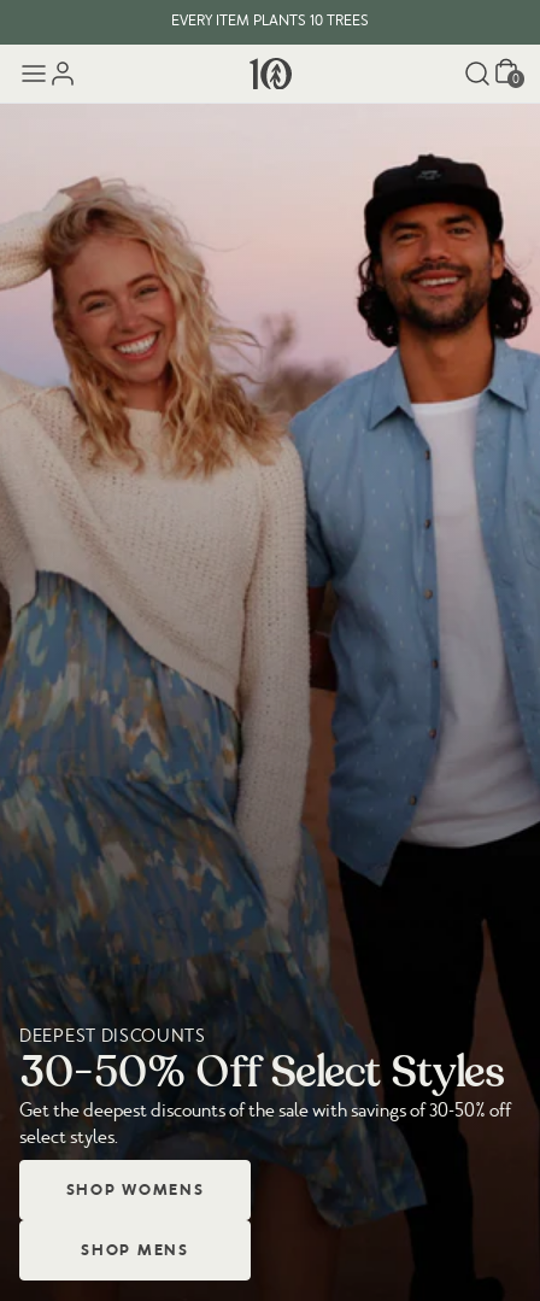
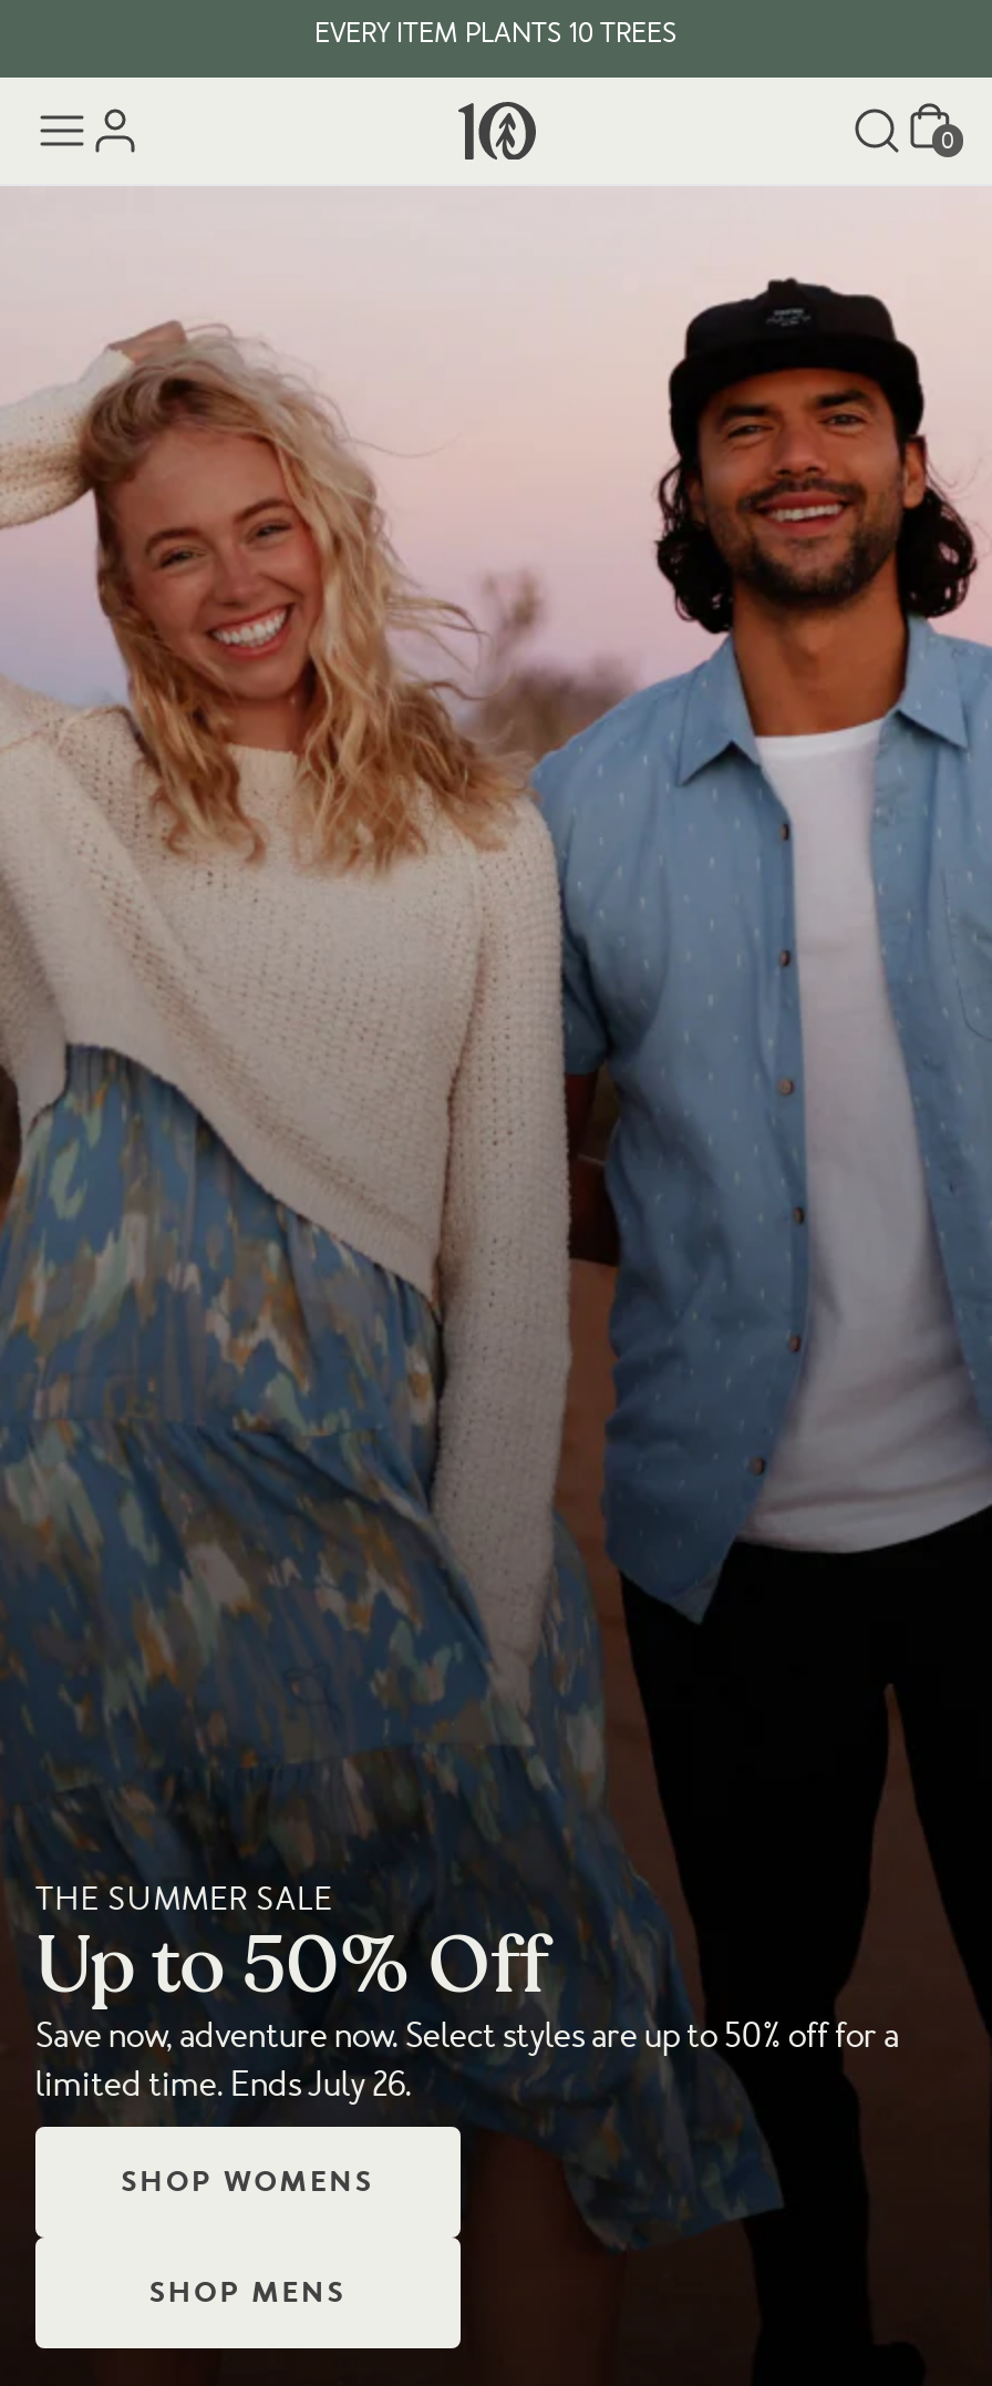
[19,1025,511,1149] DEEPEST DISCOUNTS | 30-50% Off Select Styles | Get the deepest discounts of the sale with savings of 30-50% off | select styles. -> [35,1879,899,2107] THE SUMMER SALE | Up to 50% Off | Save now, adventure now. Select styles are up to 50% off for a | limited time. Ends July 26.

